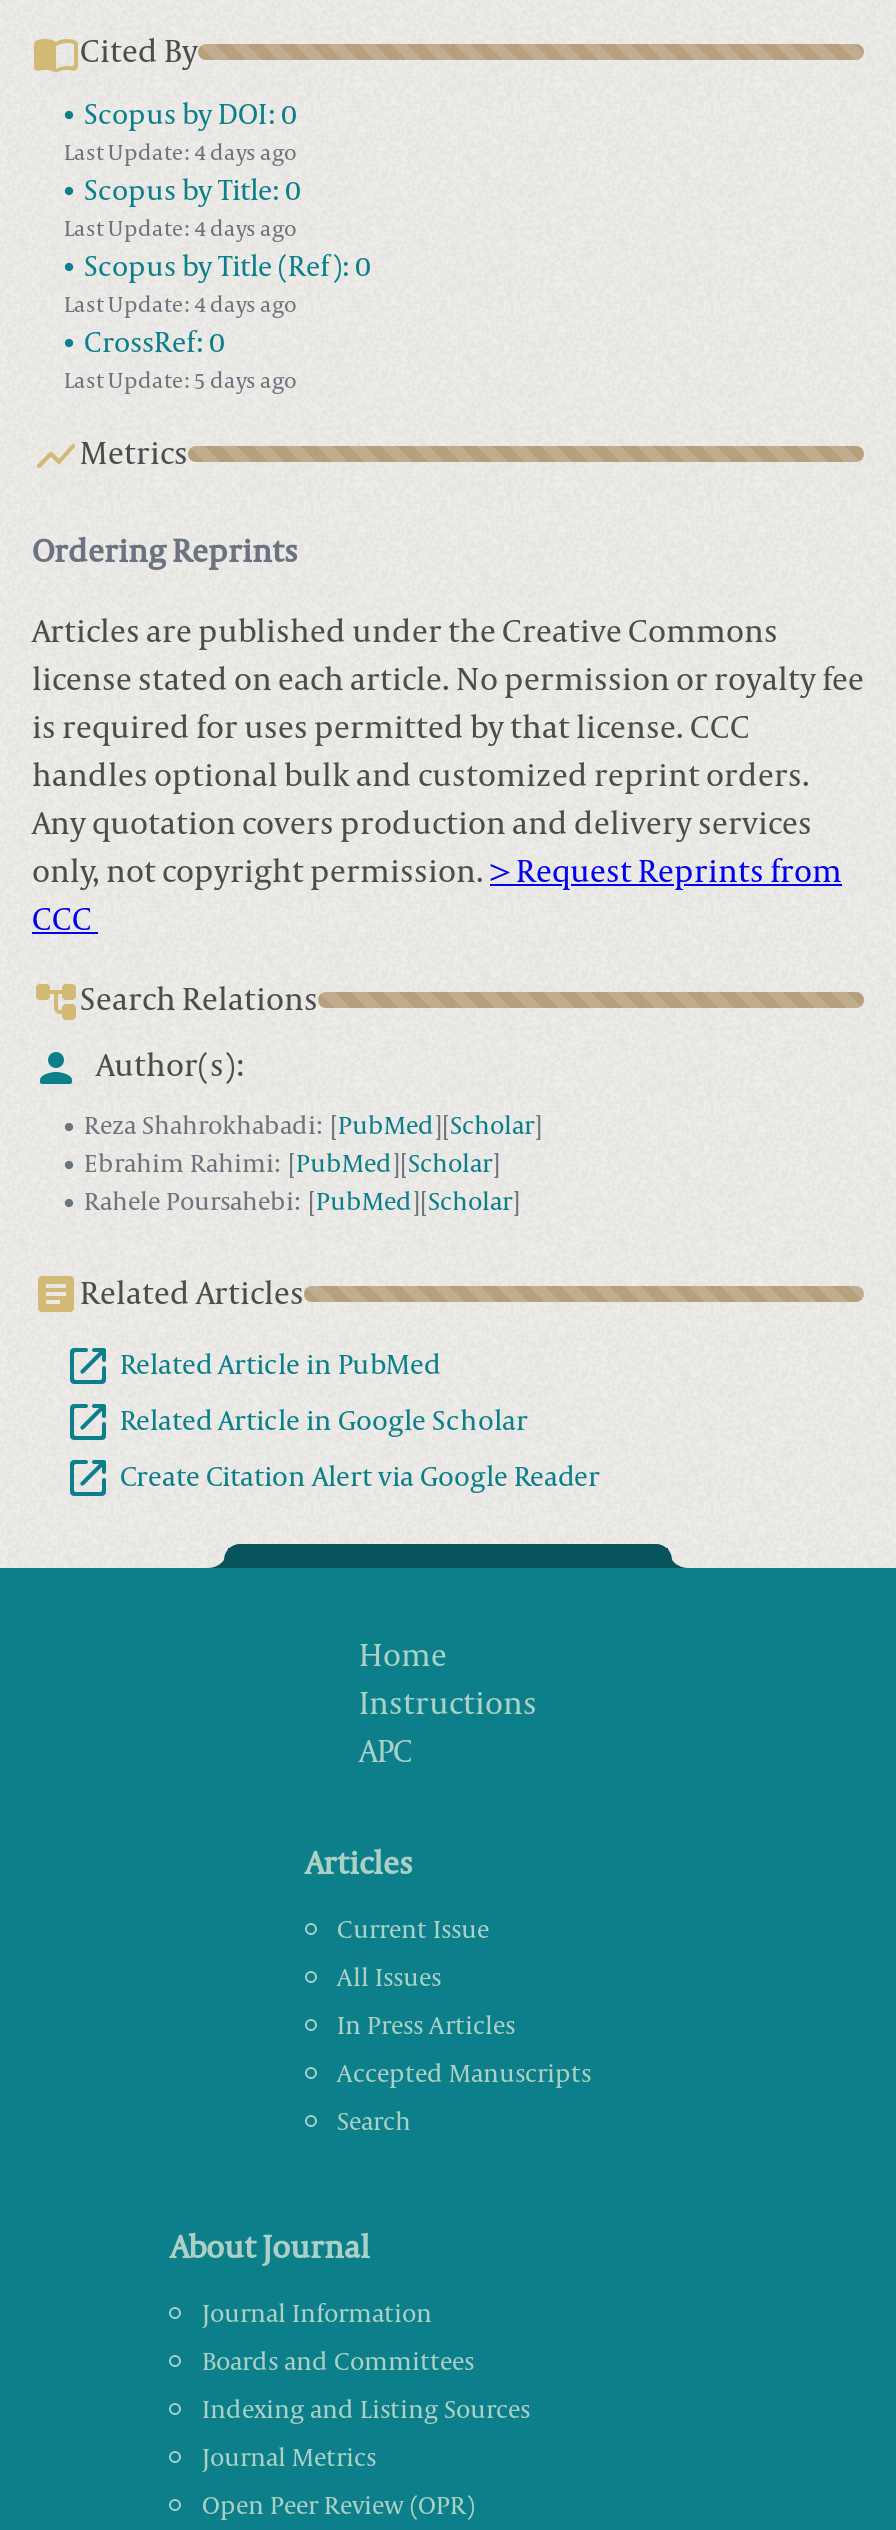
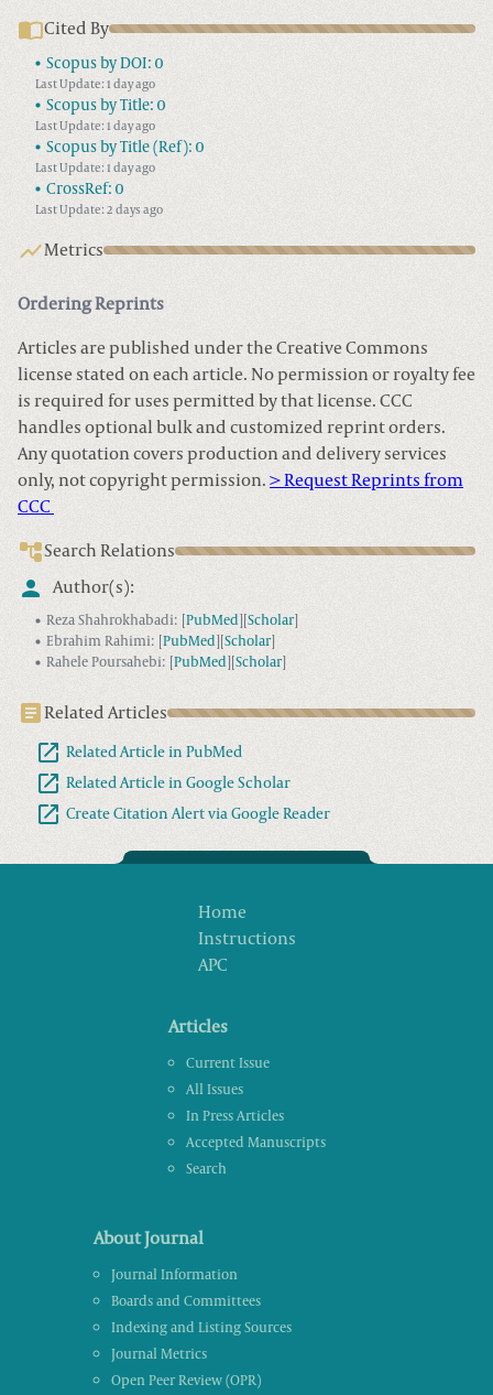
[64,139,296,165] Last Update: 4 days ago -> [35,77,155,91] Last Update: 1 day ago
[64,215,296,241] Last Update: 4 days ago -> [35,118,155,133] Last Update: 1 day ago
[64,291,296,317] Last Update: 4 days ago -> [35,160,155,175] Last Update: 1 day ago
[64,367,296,393] Last Update: 5 days ago -> [35,202,163,217] Last Update: 2 days ago

